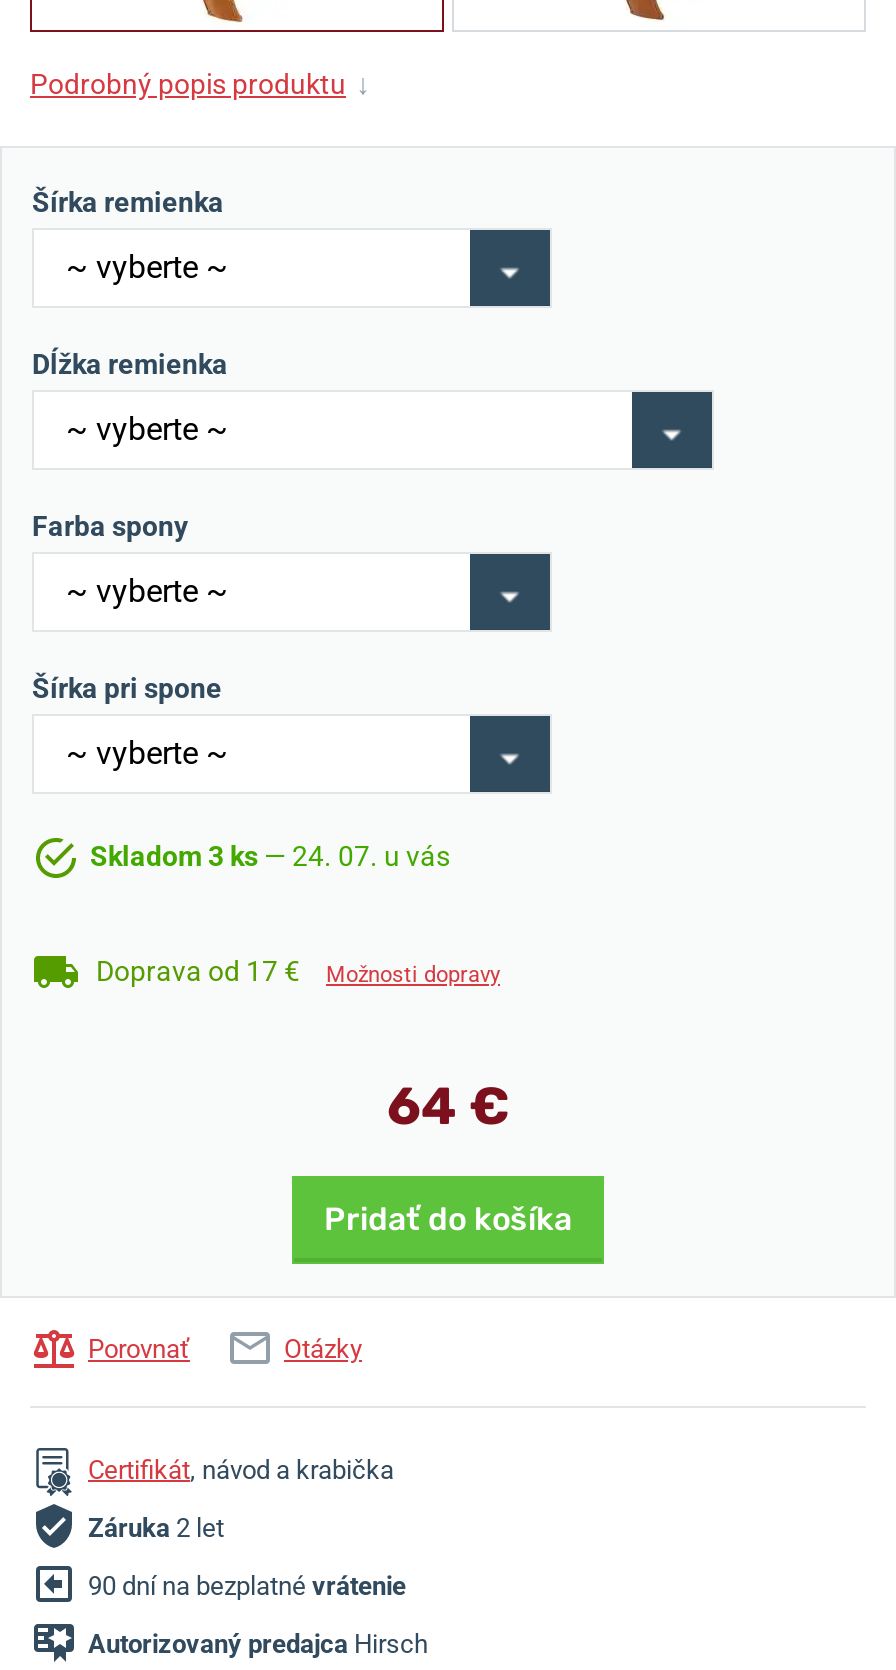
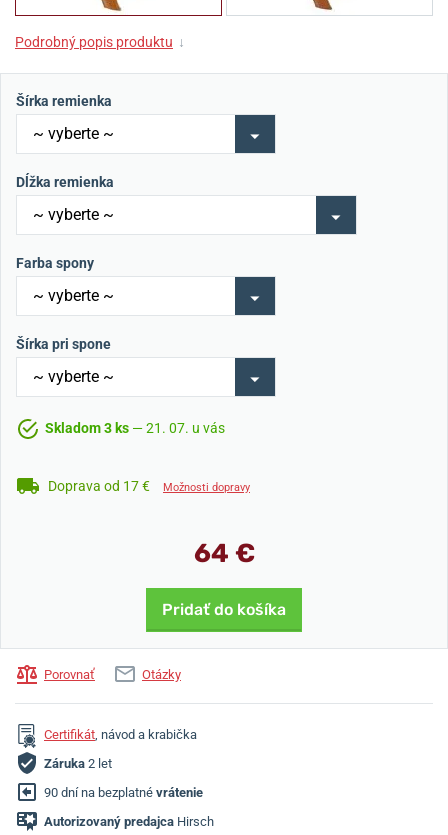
[90,840,450,872] Skladom 3 ks — 24. 07. u vás -> [45,420,225,436] Skladom 3 ks — 21. 07. u vás

